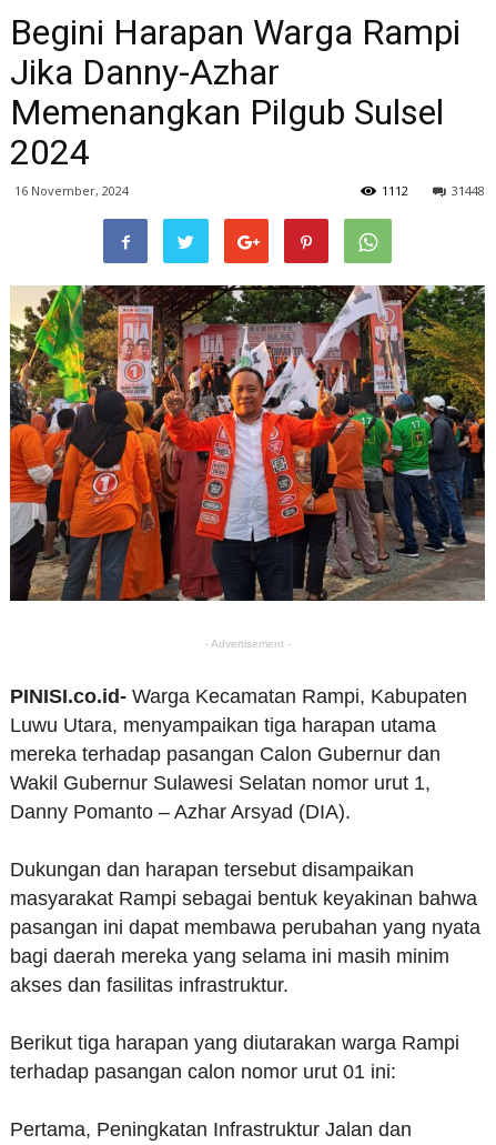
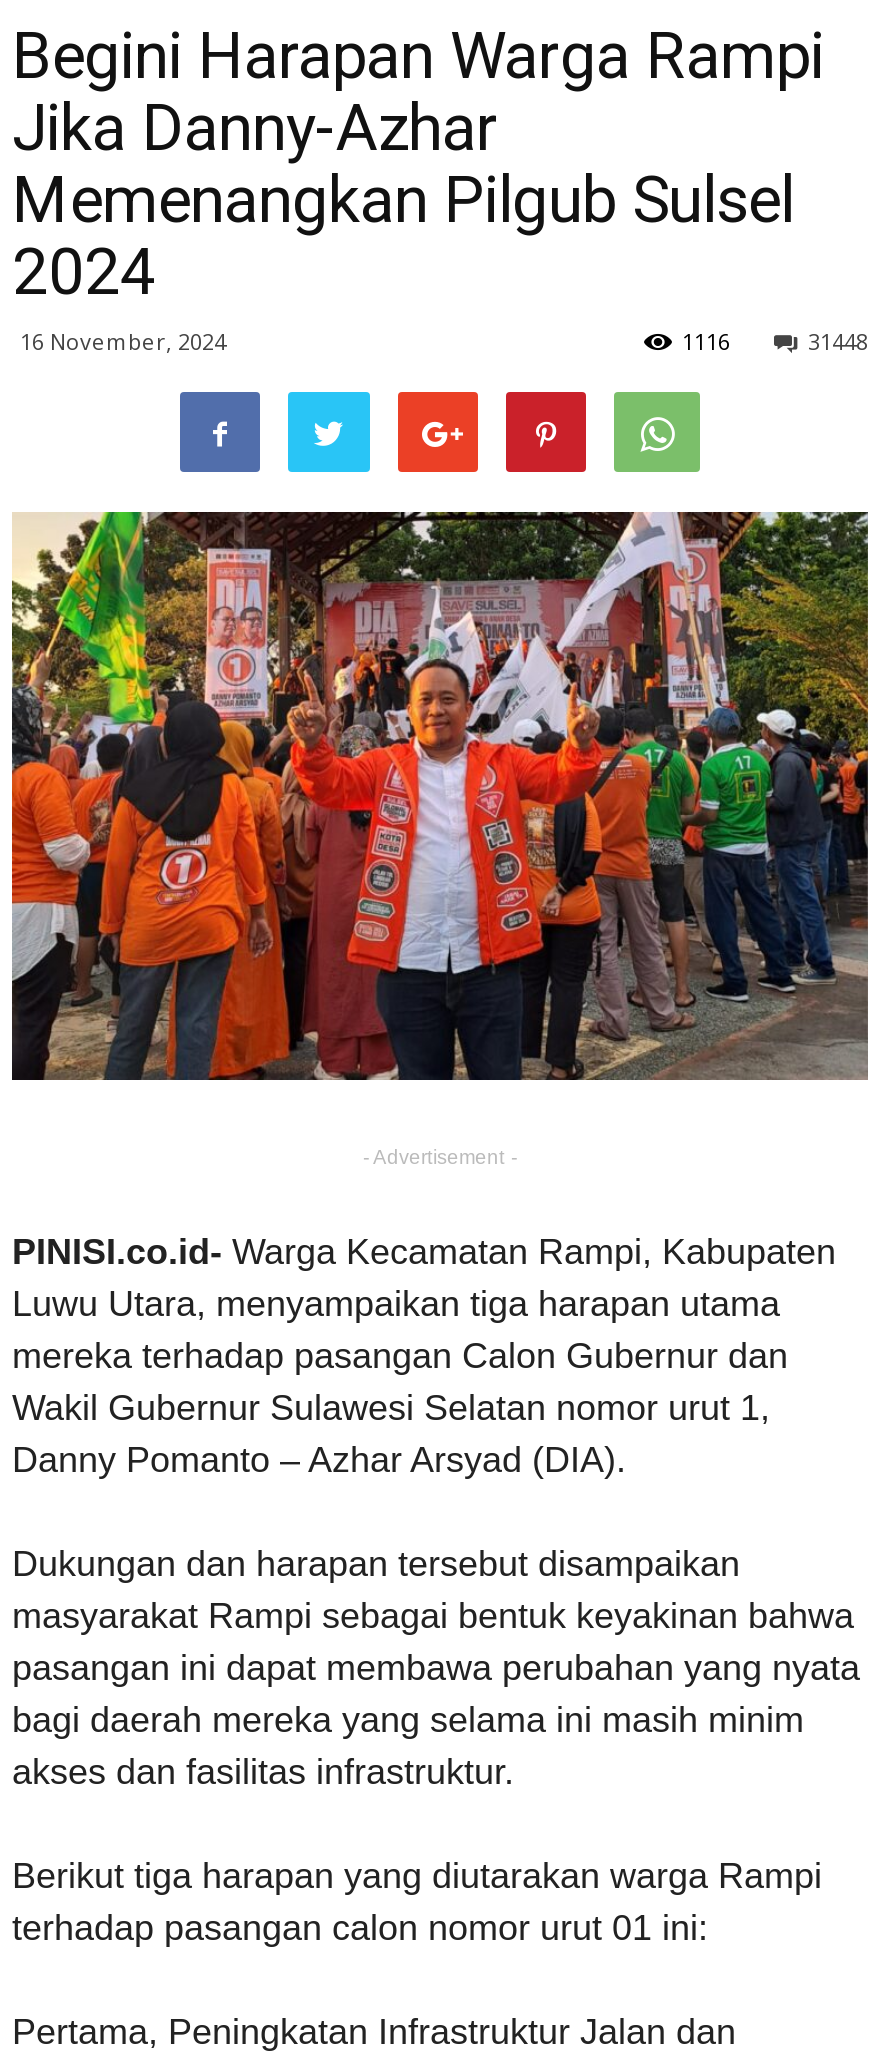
[382,182,408,199] 1112 -> [682,326,730,356] 1116

